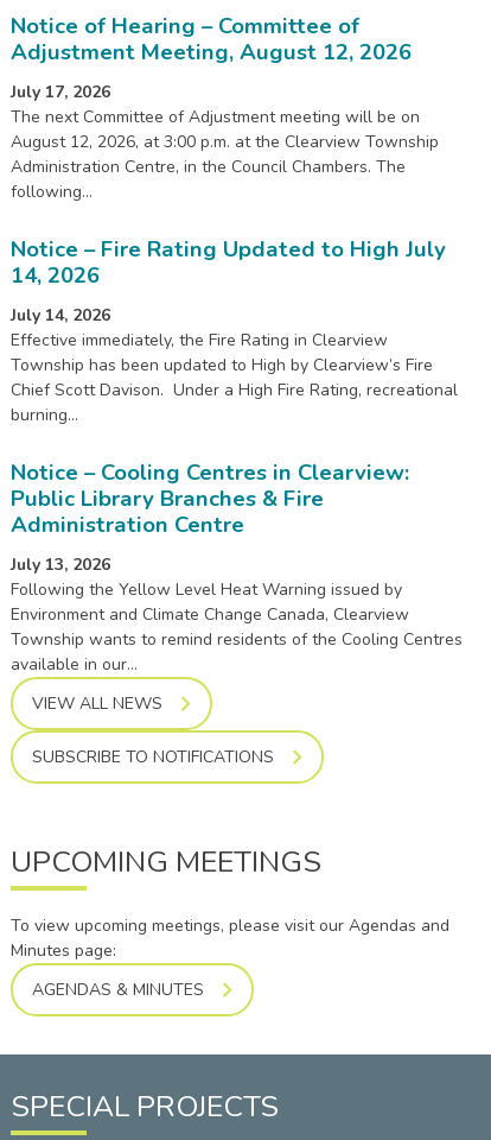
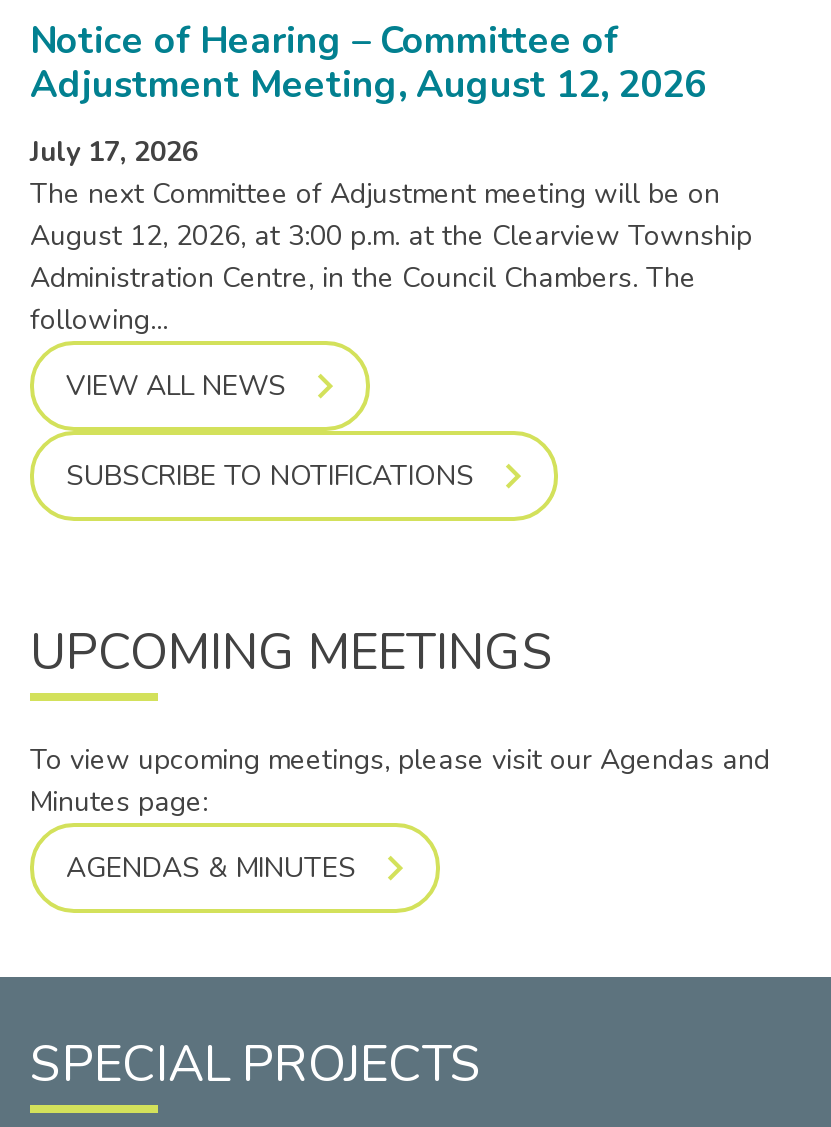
[11,234,463,676] Notice – Fire Rating Updated to High July | 14, 2026 | July 14, 2026 | Effective immediately, the Fire Rating in Clearview | Township has been updated to High by Clearview’s Fire | Chief Scott Davison. Under a High Fire Rating, recreational | burning… | Notice – Cooling Centres in Clearview: | Public Library Branches & Fire | Administration Centre | July 13, 2026 | Following the Yellow Level Heat Warning issued by | Environment and Climate Change Canada, Clearview | Township wants to remind residents of the Cooling Centres | available in our… -> none

